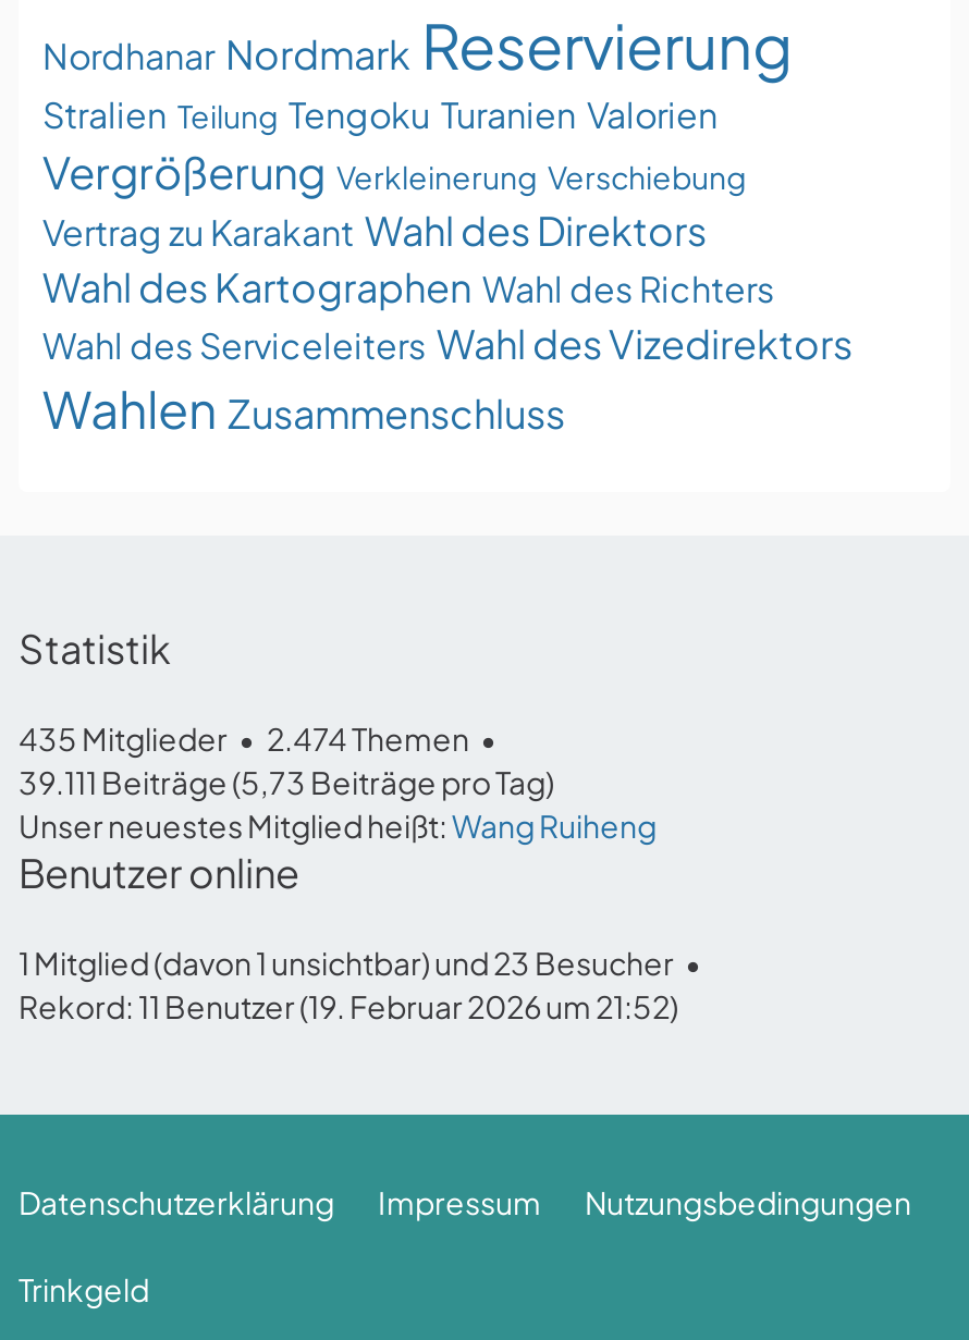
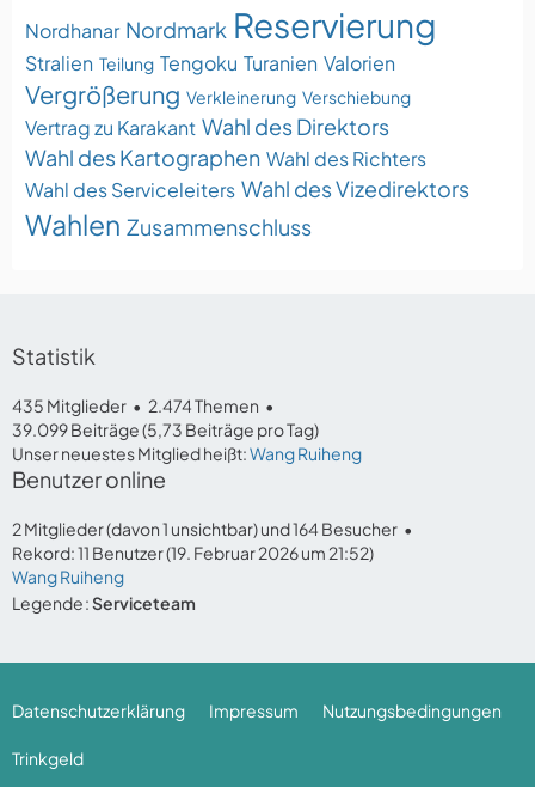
[19,762,554,801] 39.111 Beiträge (5,73 Beiträge pro Tag) -> [12,419,319,440] 39.099 Beiträge (5,73 Beiträge pro Tag)
[19,943,674,982] 1 Mitglied (davon 1 unsichtbar) und 23 Besucher -> [12,518,398,539] 2 Mitglieder (davon 1 unsichtbar) und 164 Besucher
none -> [12,566,196,614] Wang Ruiheng | Legende Serviceteam

